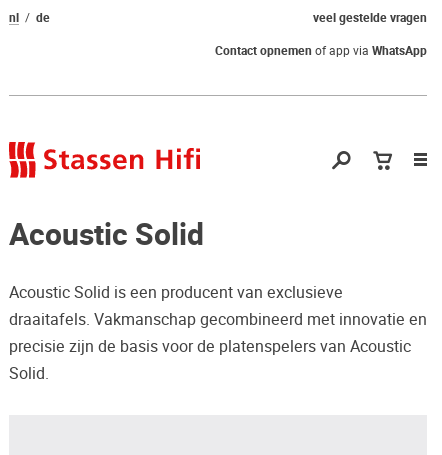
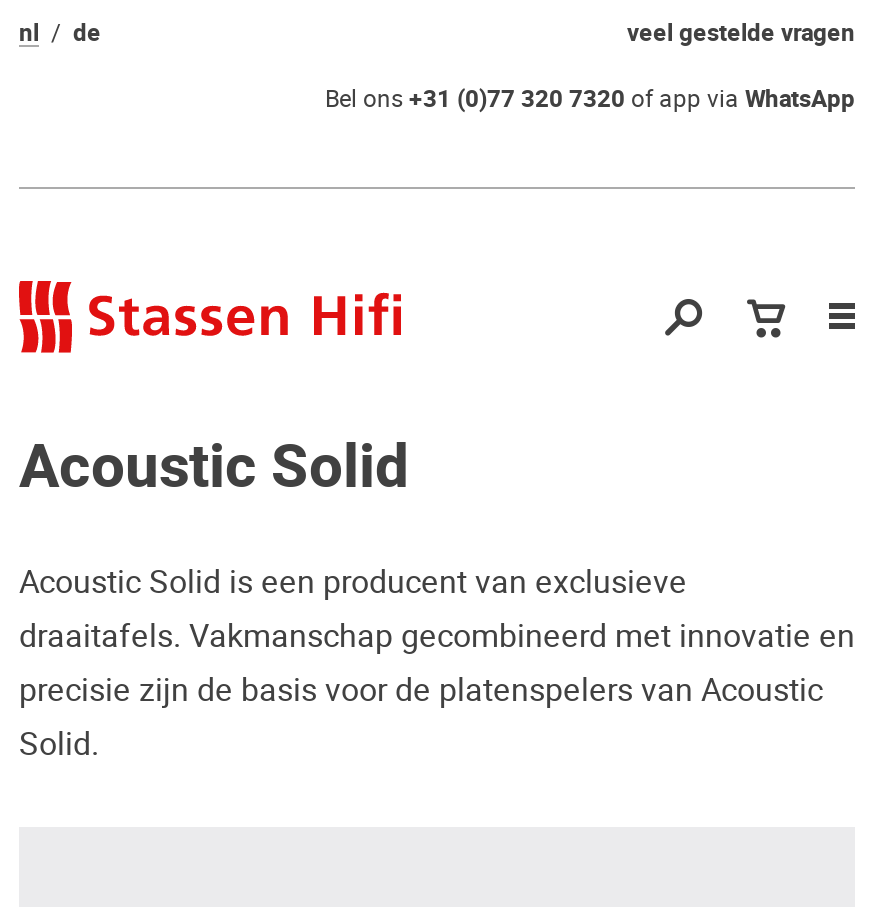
[215,42,427,60] Contact opnemen of app via WhatsApp -> [325,81,855,117] Bel ons +31 (0)77 320 7320 of app via WhatsApp

